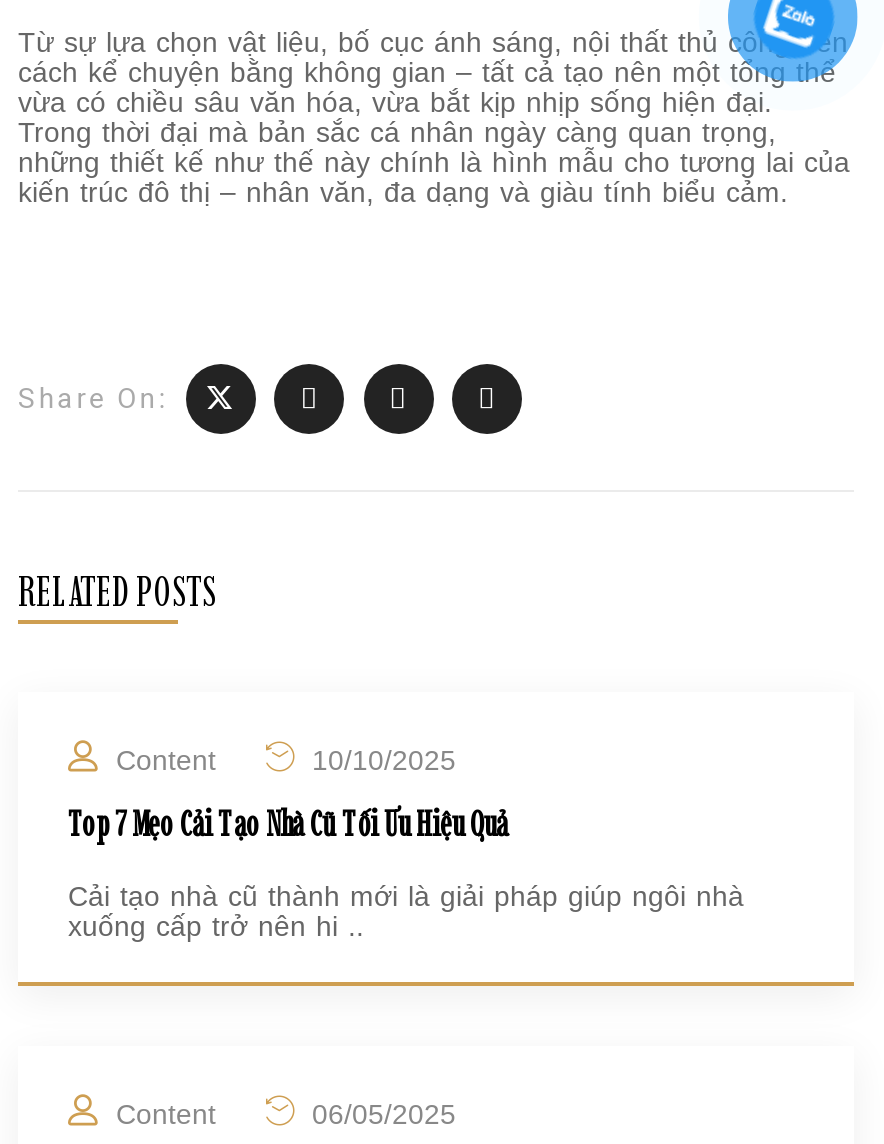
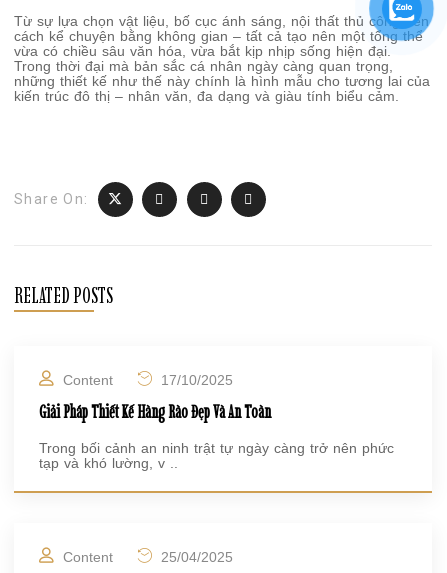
[304,743,456,775] 10/10/2025 -> [157,372,233,388] 17/10/2025
[68,801,508,845] Top 7 Mẹo Cải Tạo Nhà Cũ Tối Ưu Hiệu Quả -> [39,401,271,423] Giải Pháp Thiết Kế Hàng Rào Đẹp Và An Toàn
[68,879,744,941] Cải tạo nhà cũ thành mới là giải pháp giúp ngôi nhà | xuống cấp trở nên hi .. -> [39,440,394,471] Trong bối cảnh an ninh trật tự ngày càng trở nên phức | tạp và khó lường, v ..
[304,1097,456,1129] 06/05/2025 -> [157,549,233,565] 25/04/2025

